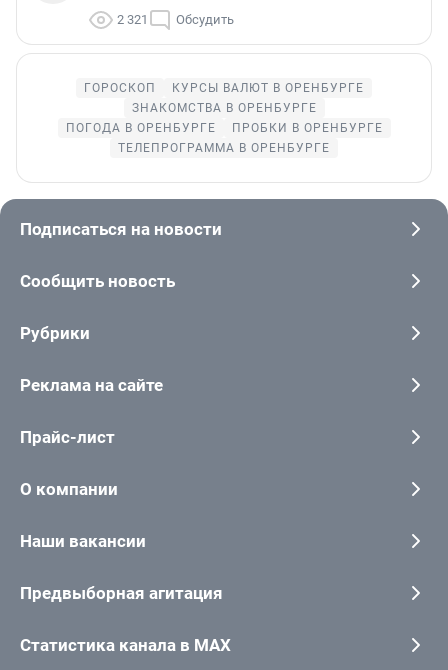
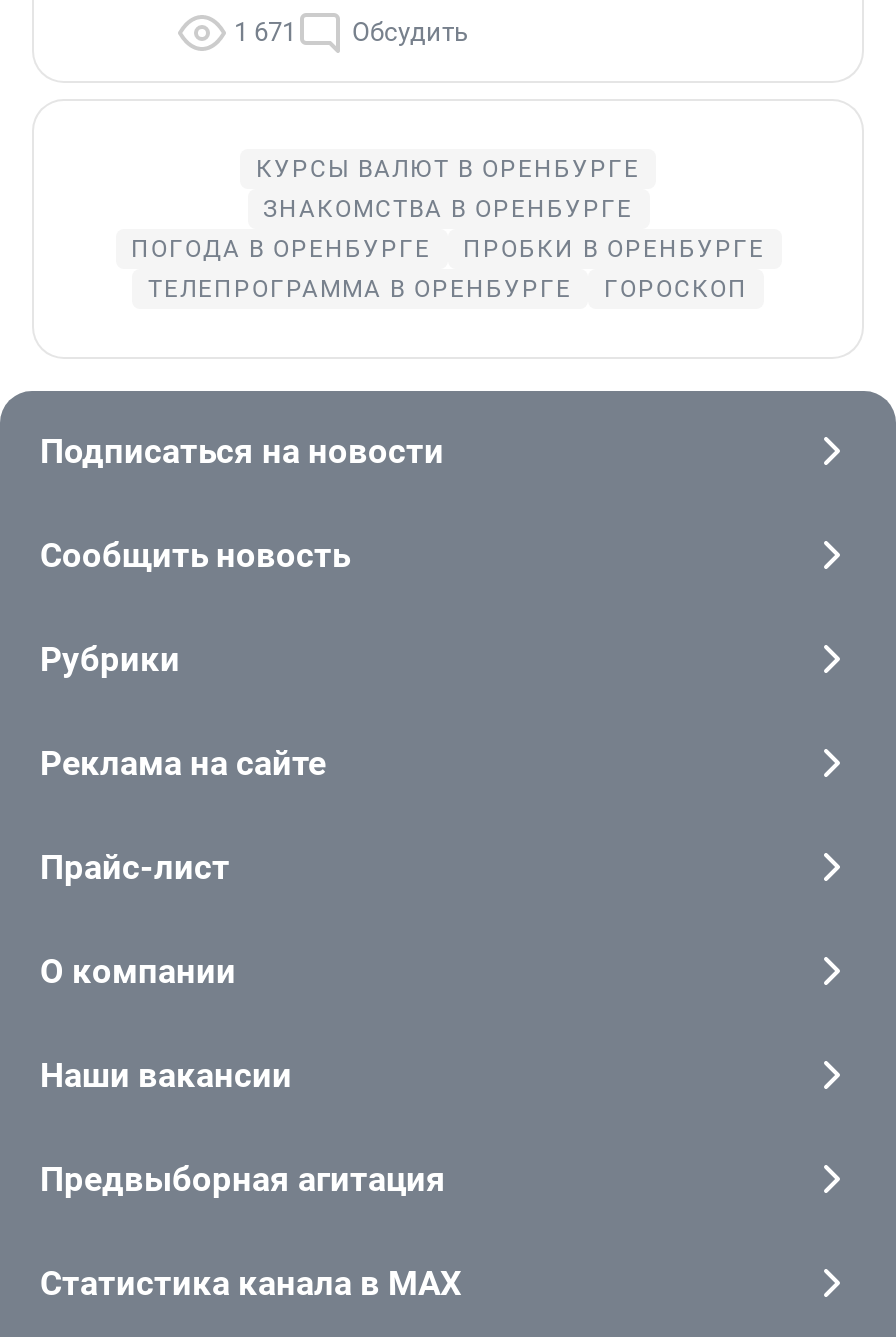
[117,12,234,27] 2 321 Обсудить -> [234,18,468,48] 1 671 Обсудить
moved [84,81,156,95] -> [604,276,748,304]: ГОРОСКОП

